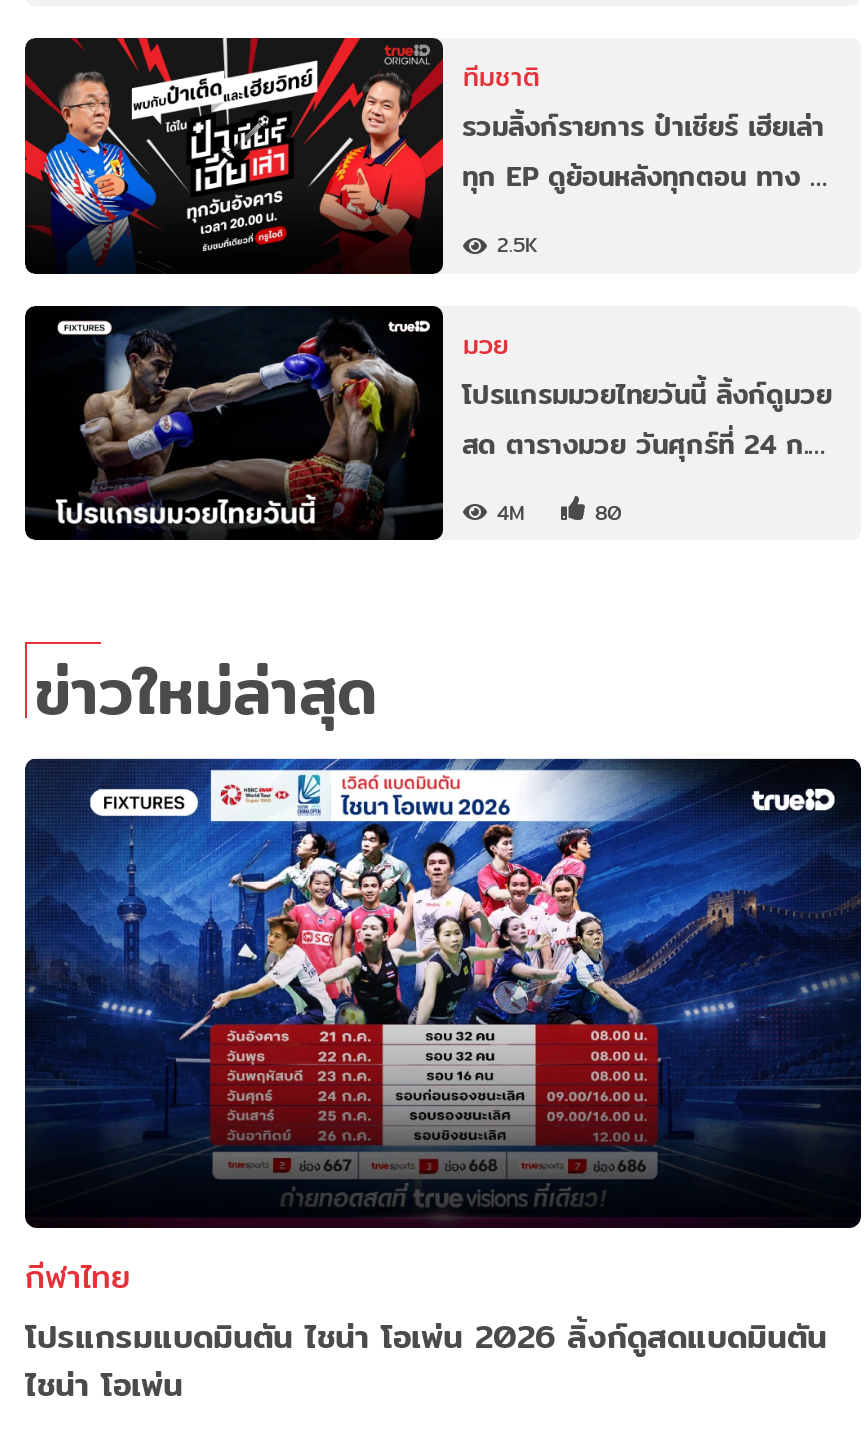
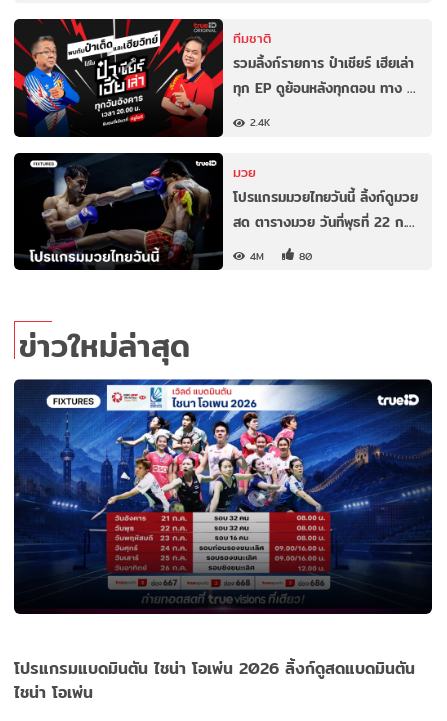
[497,229,537,261] 2.5K -> [250,114,270,130] 2.4K
[462,422,826,466] สด ตารางมวย วันศุกร์ที่ 24 ก.… -> [232,211,414,233] สด ตารางมวย วันที่พุธที่ 22 ก.…
[25,1253,131,1303] กีฬาไทย -> none

